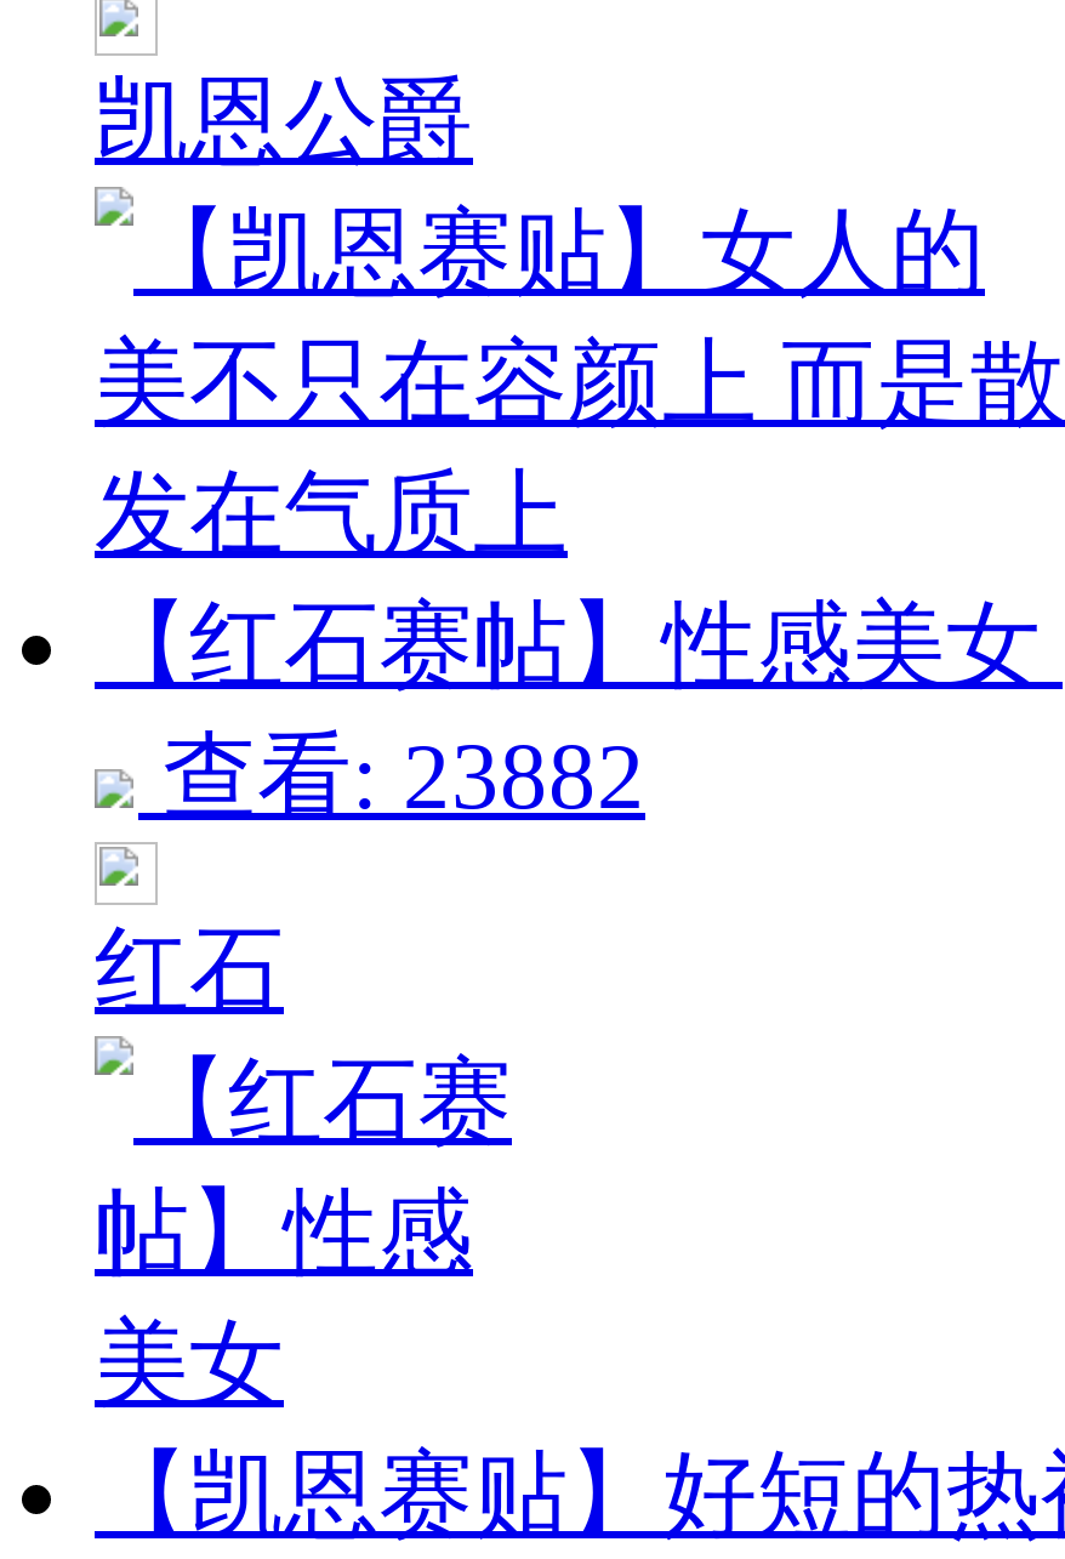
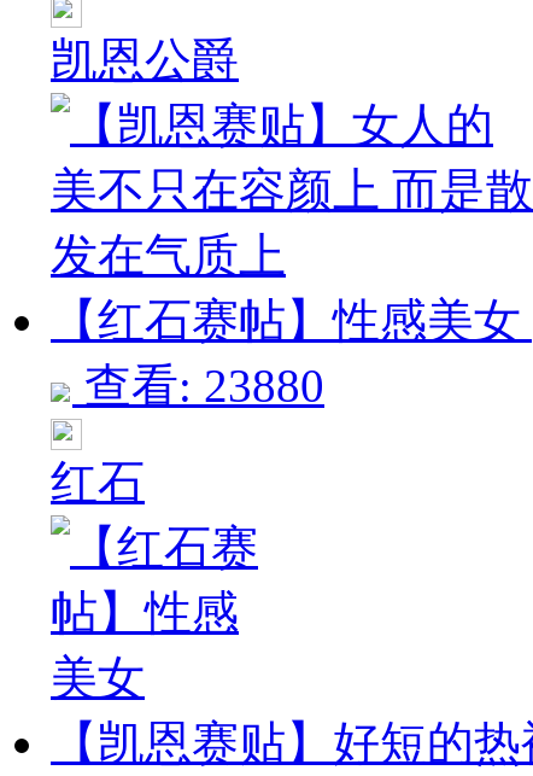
[163,723,645,827] 查看: 23882 -> [84,359,324,411] 查看: 23880

